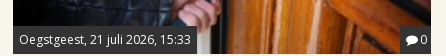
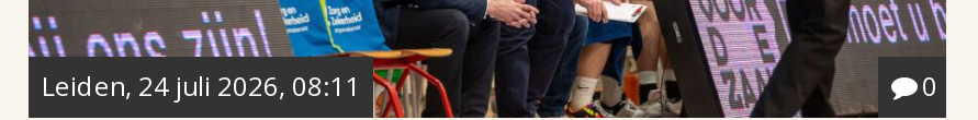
[19,31,191,48] Oegstgeest, 21 juli 2026, 15:33 -> [42,68,360,105] Leiden, 24 juli 2026, 08:11

